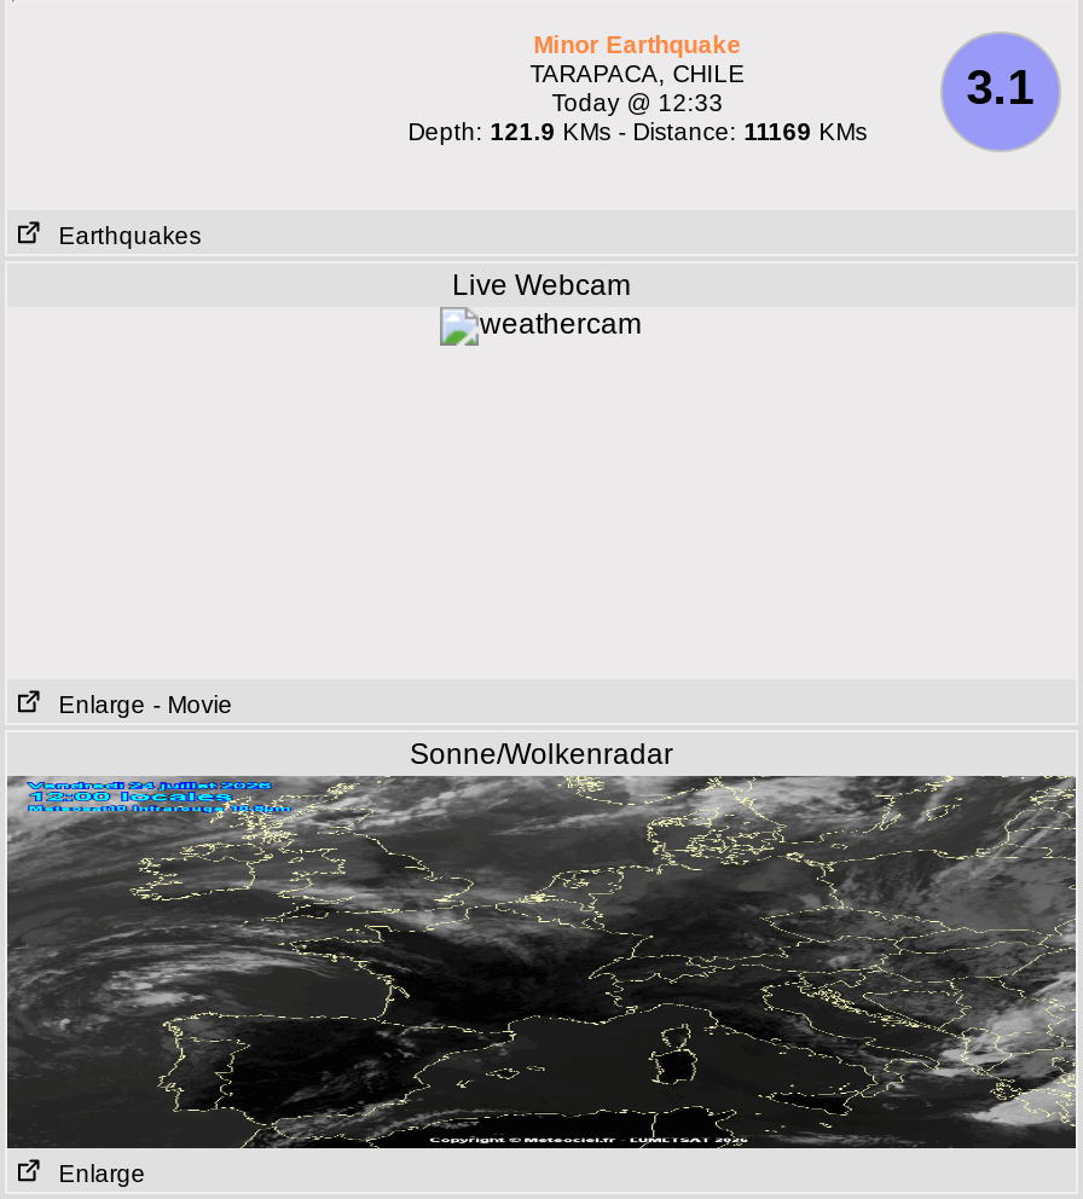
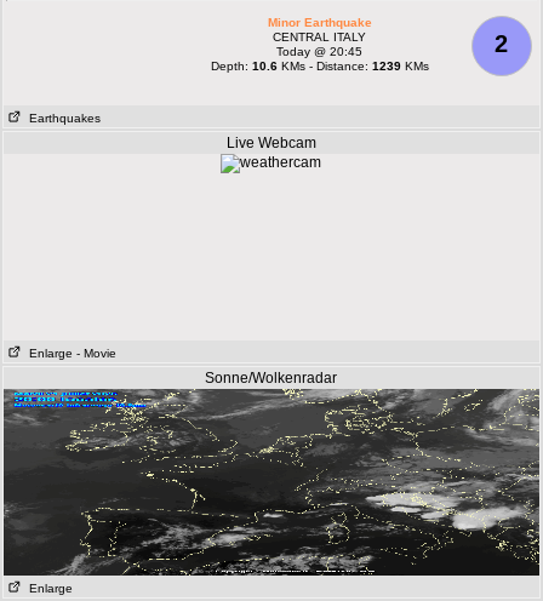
[408,60,867,145] TARAPACA, CHILE | Today @ 12:33 | Depth: 121.9 KMs - Distance: 11169 KMs -> [211,30,429,73] CENTRAL ITALY | Today @ 20:45 | Depth: 10.6 KMs - Distance: 1239 KMs
[966,60,1034,114] 3.1 -> [495,30,508,57] 2
[7,776,1076,1148] [image] -> [4,389,539,577] [image]

